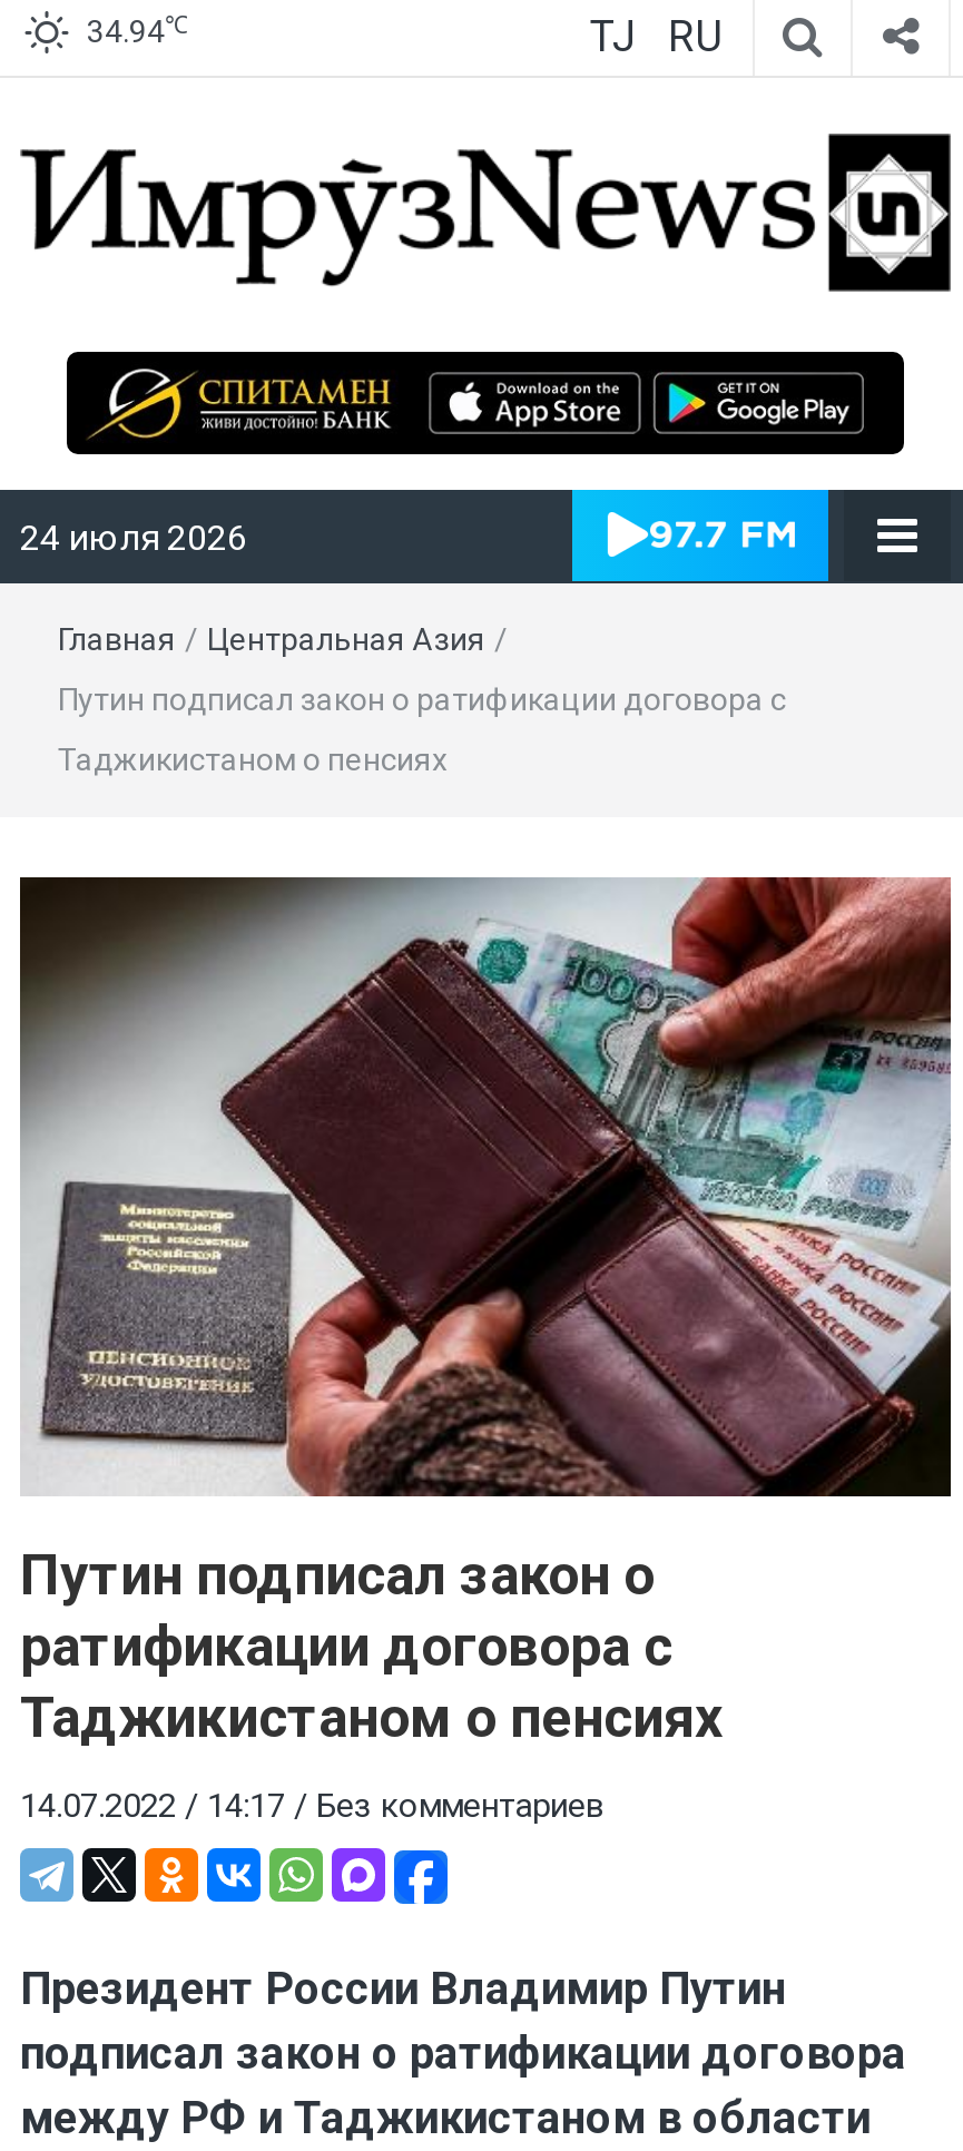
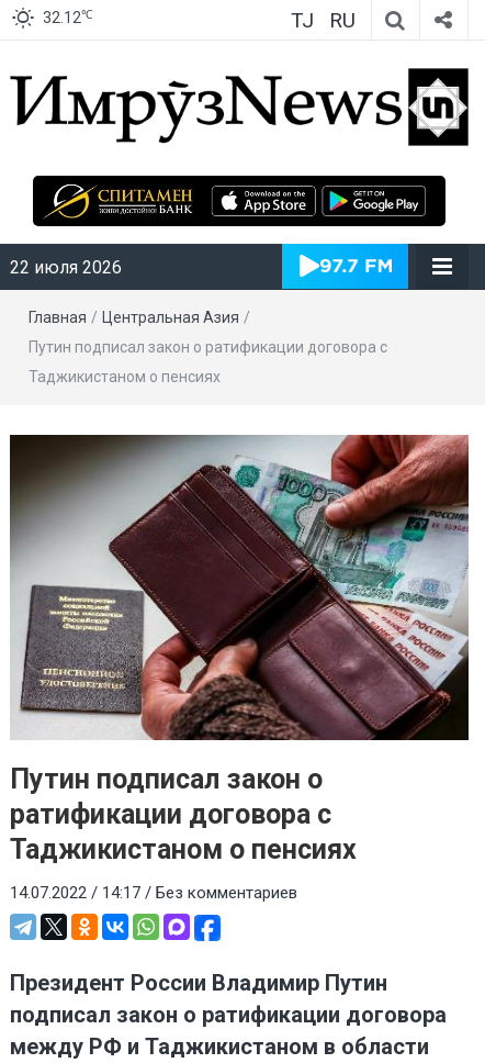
[87,11,187,49] 34.94℃ -> [43,8,92,26] 32.12℃
[20,515,247,558] 24 июля 2026 -> [10,256,122,277] 22 июля 2026

